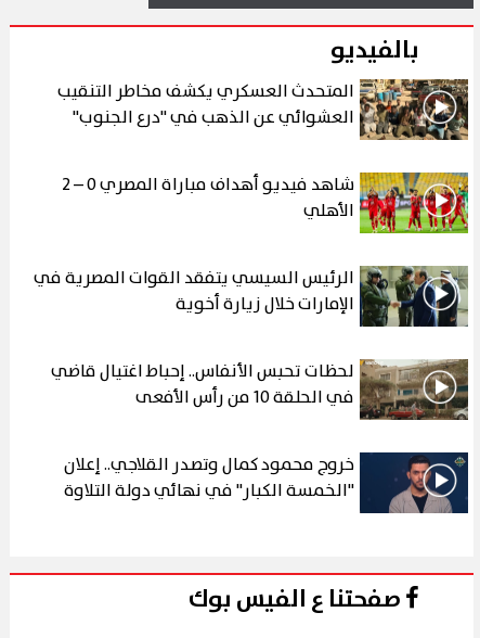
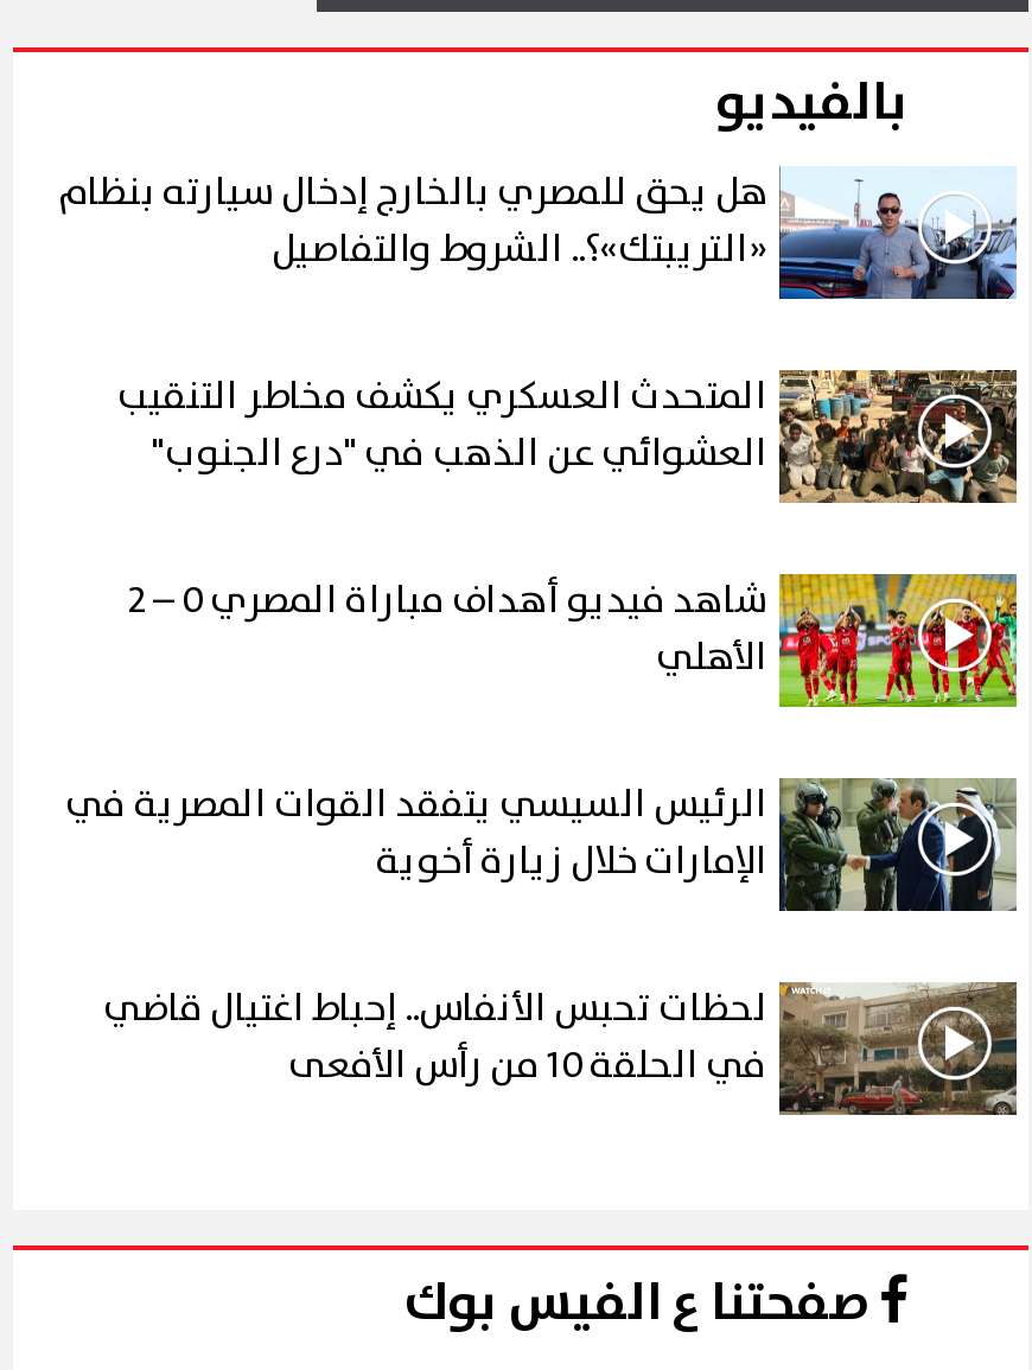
none -> [58,163,1019,301] [image] | هل يحق للمصري بالخارج إدخال سيارته بنظام | «التريبتك»؟.. الشروط والتفاصيل
moved [34,77,470,385] -> [65,365,1021,1039]: [image] | المتحدث العسكري يكشف مخاطر التنقيب | العشوائي عن الذهب في "درع الجنوب" | الأهلي | الرئيس السيسي يتفقد القوات المصرية في | الإمارات خلال زيارة أخوية | لحظات تحبس الأنفاس.. إحباط اغتيال قاضي
moved [359,358,470,421] -> [777,980,1021,1117]: [image]
[64,451,469,514] [image] | خروج محمود كمال وتصدر القلاجي.. إعلان | "الخمسة الكبار" في نهائي دولة التلاوة -> none

